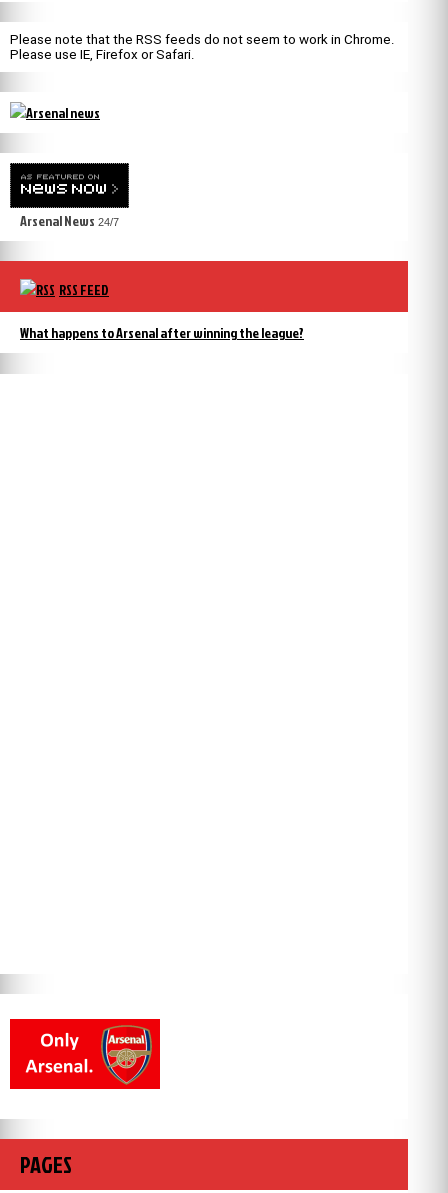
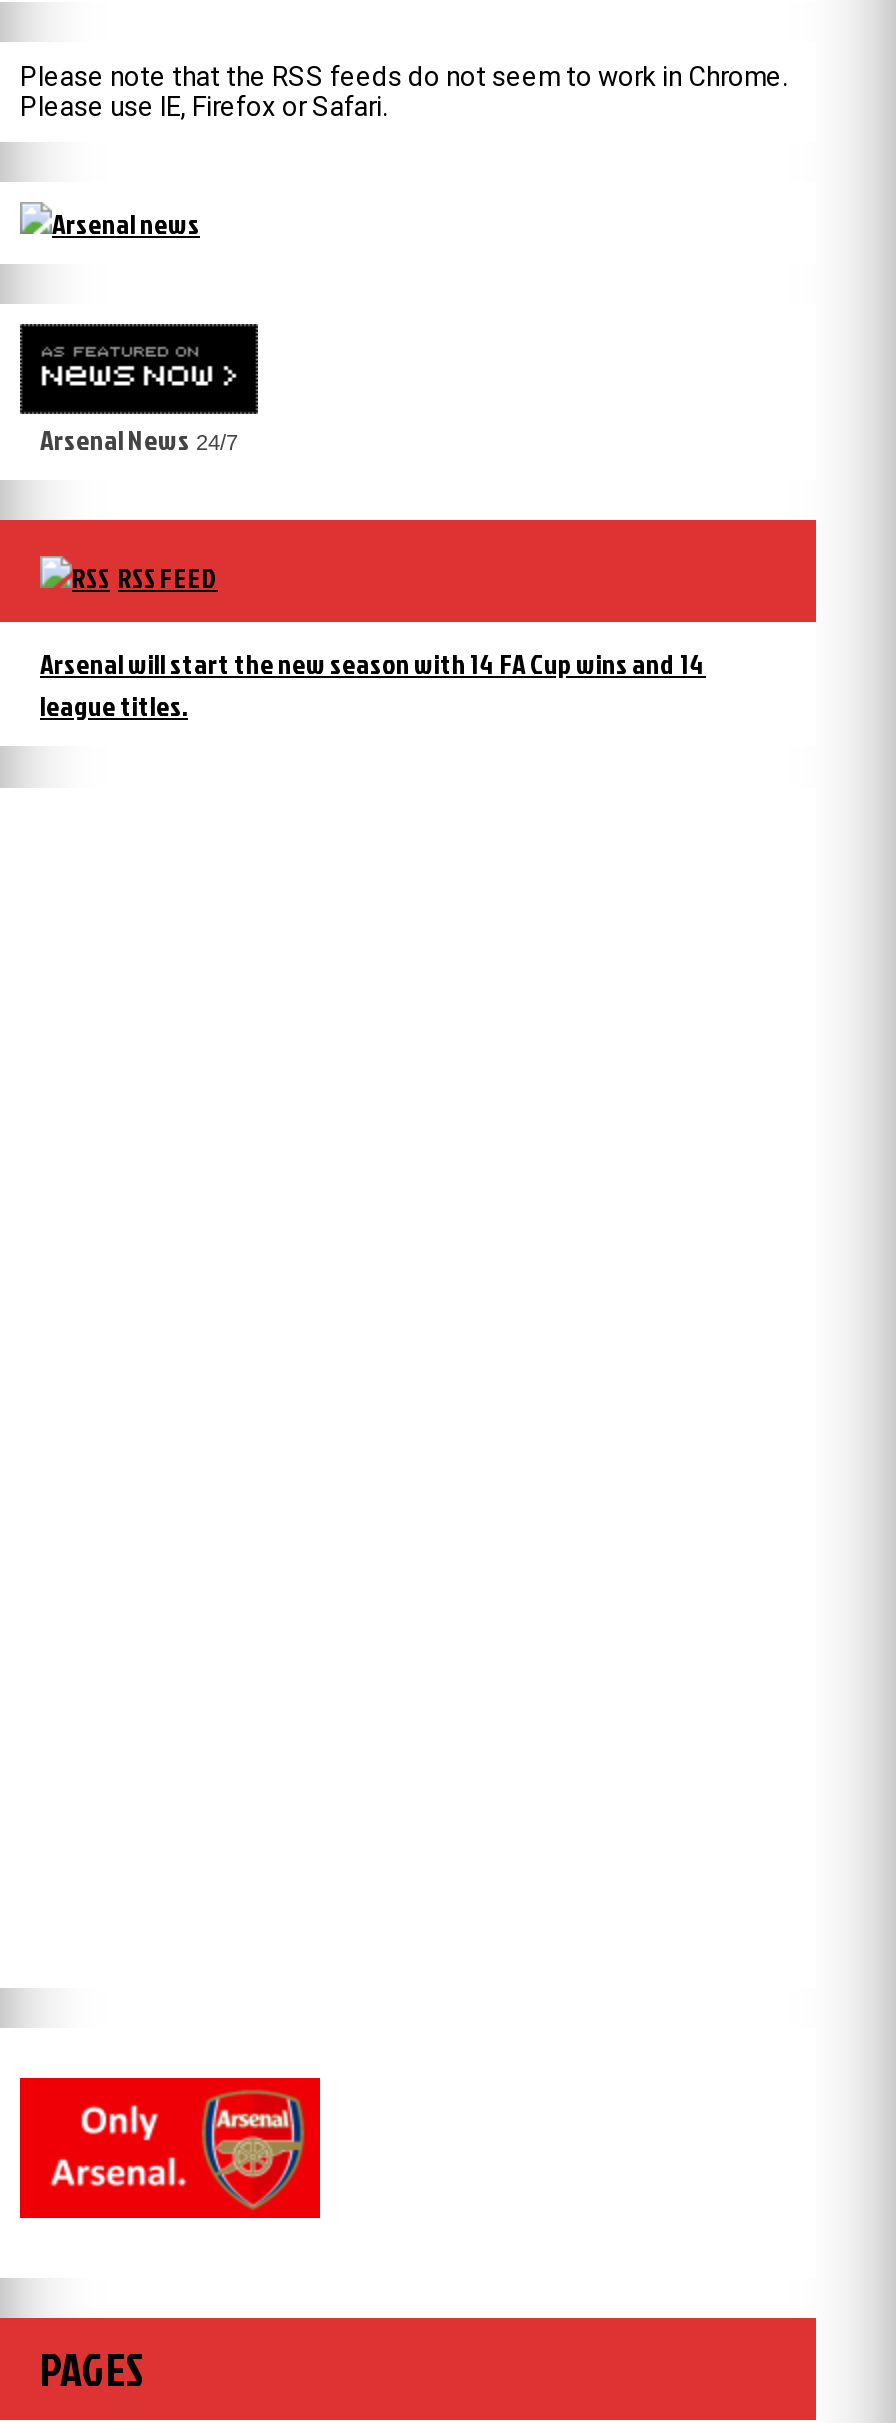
[20,323,304,342] What happens to Arsenal after winning the league? -> [40,645,706,725] Arsenal will start the new season with 14 FA Cup wins and 14 | league titles.

